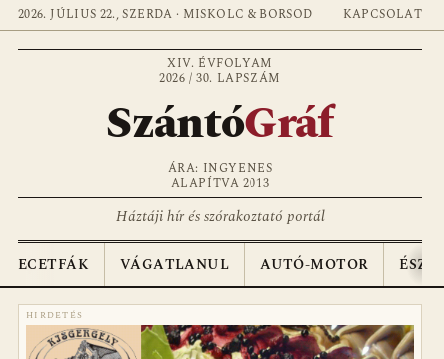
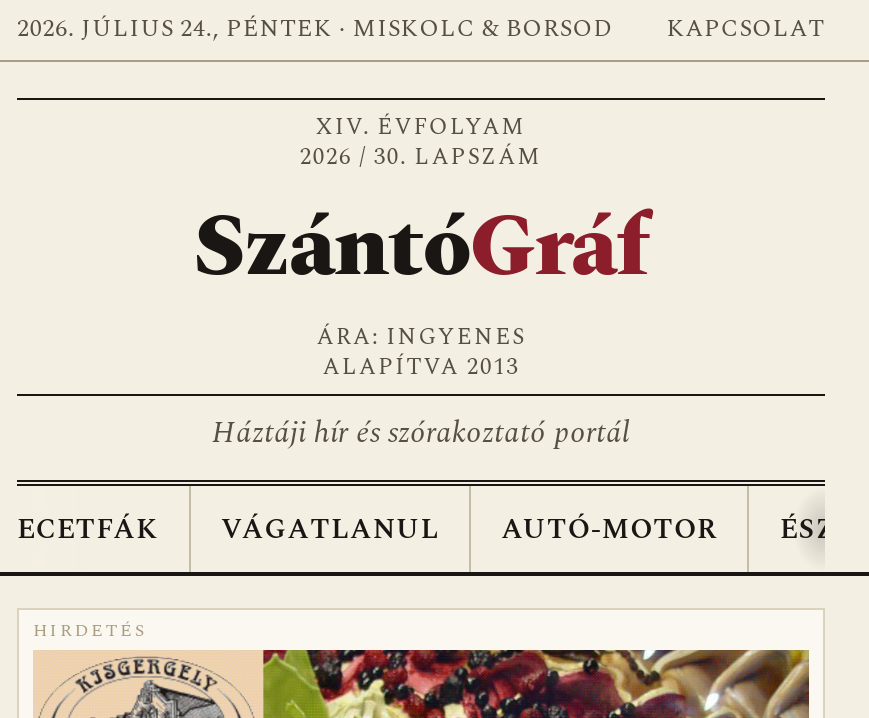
[18,5,312,24] 2026. JÚLIUS 22., SZERDA · MISKOLC & BORSOD -> [17,10,612,48] 2026. JÚLIUS 24., PÉNTEK · MISKOLC & BORSOD

